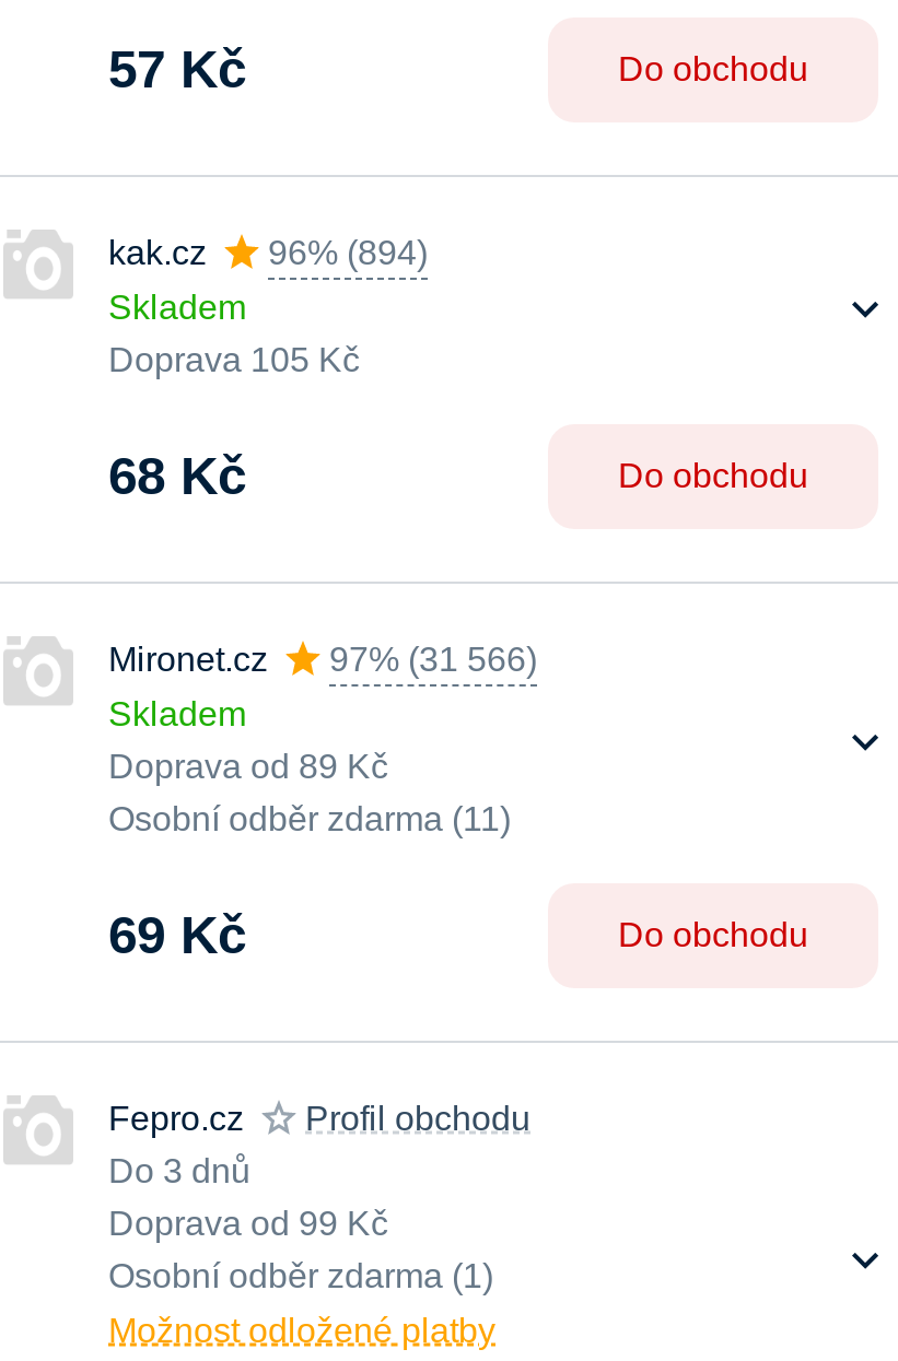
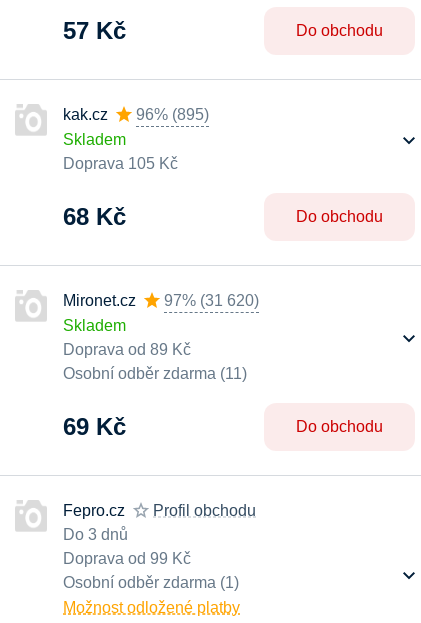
[108,234,428,271] kak.cz 96% (894) -> [63,106,209,123] kak.cz 96% (895)
[108,641,537,678] Mironet.cz 97% (31 566) -> [63,292,259,309] Mironet.cz 97% (31 620)

